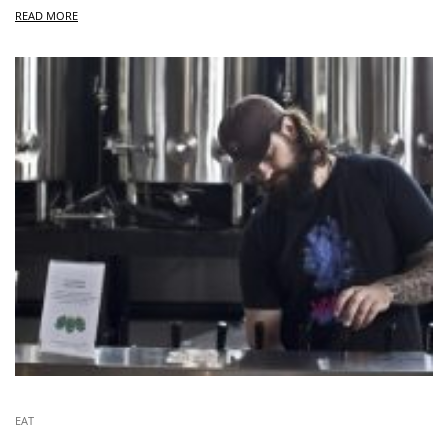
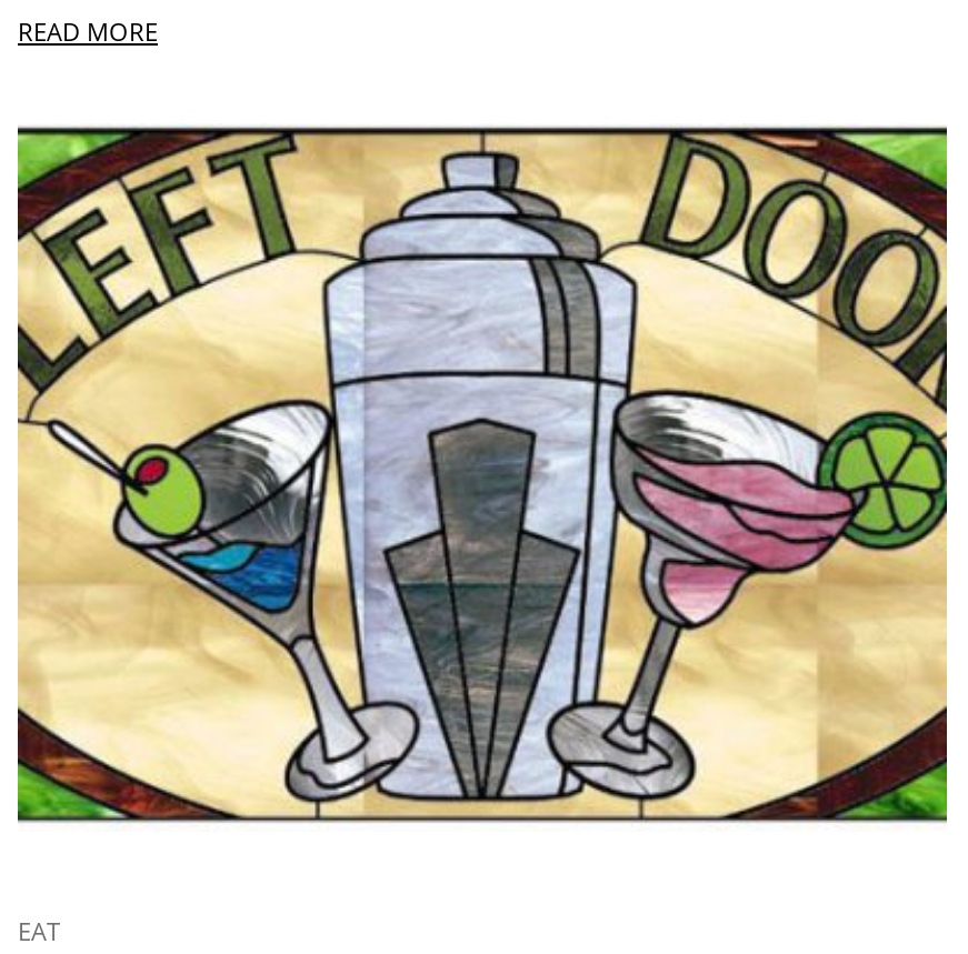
[14,57,434,377] [image] -> [16,124,949,831] [image]

